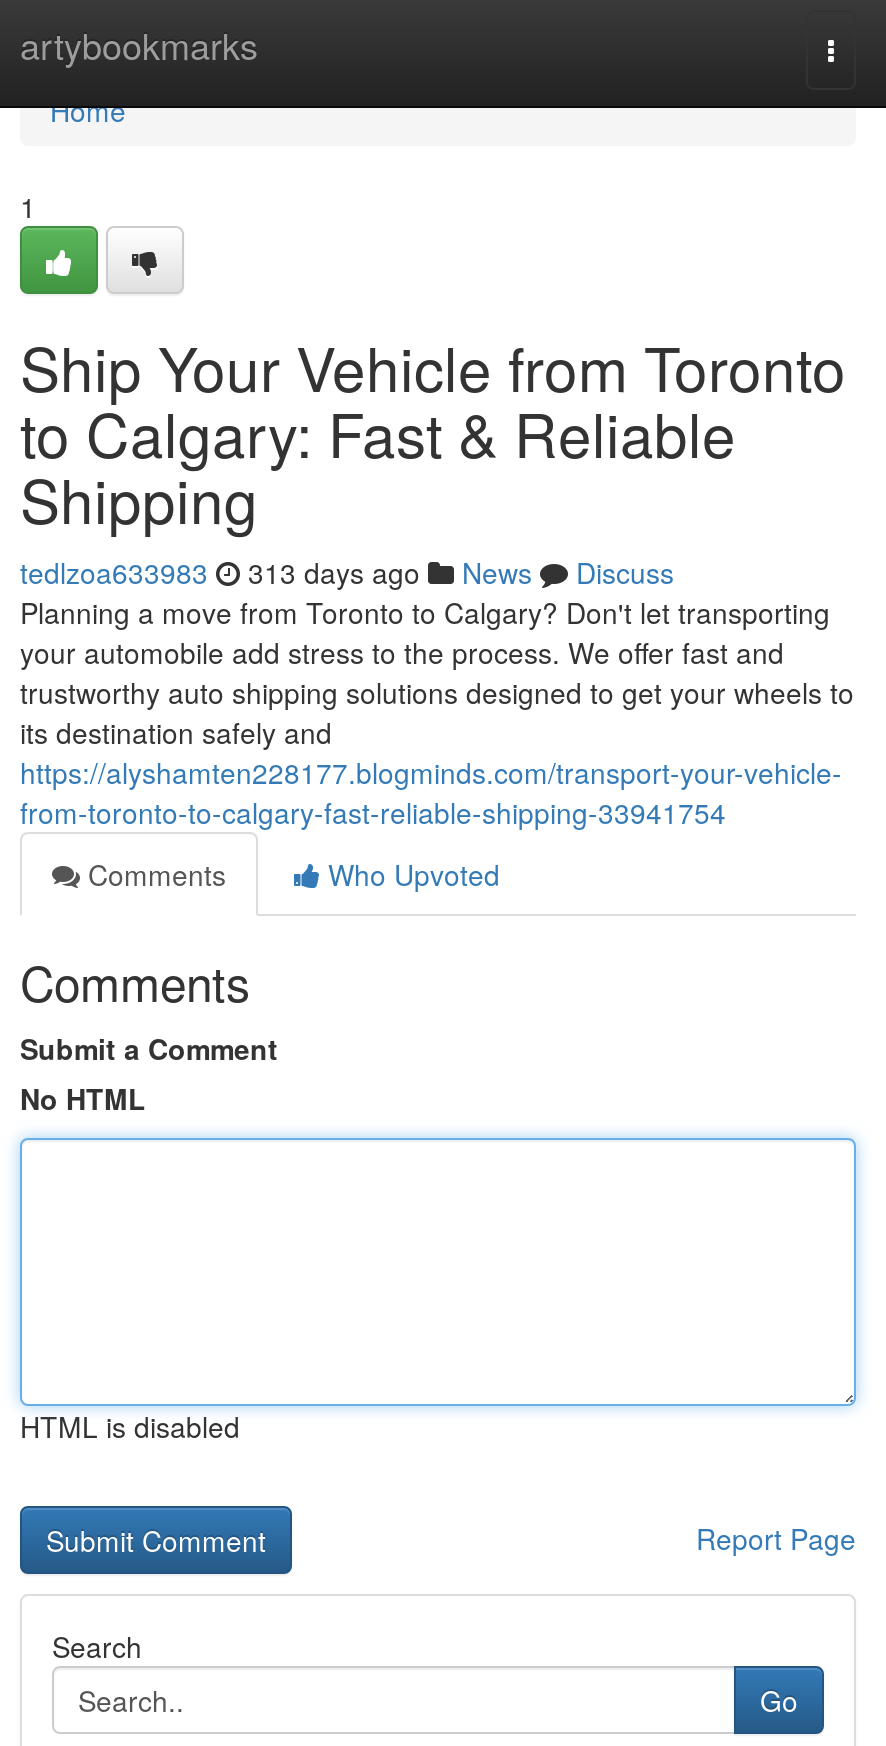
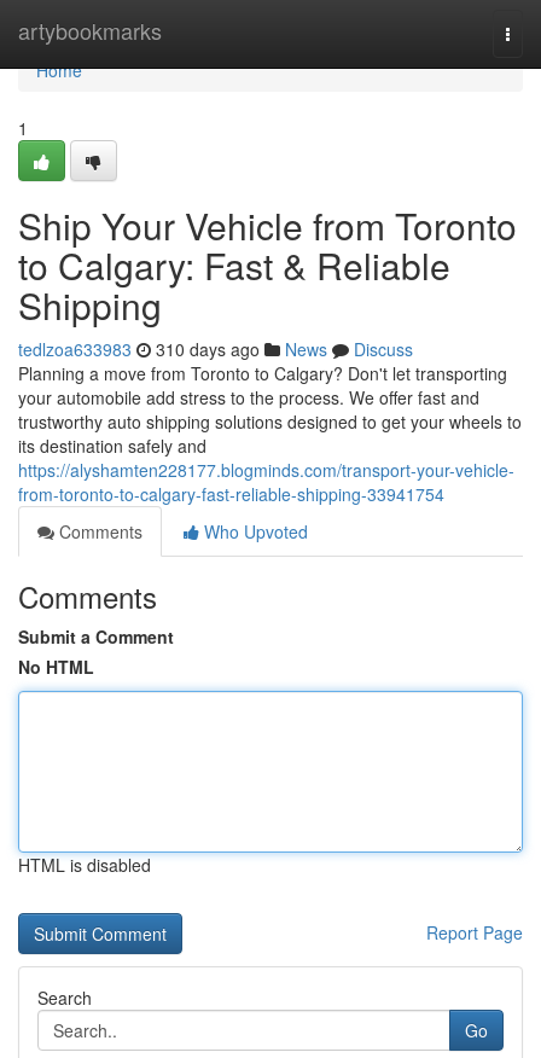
[20,552,674,592] tedlzoa633983 313 days ago News Discuss -> [18,337,413,361] tedlzoa633983 310 days ago News Discuss

